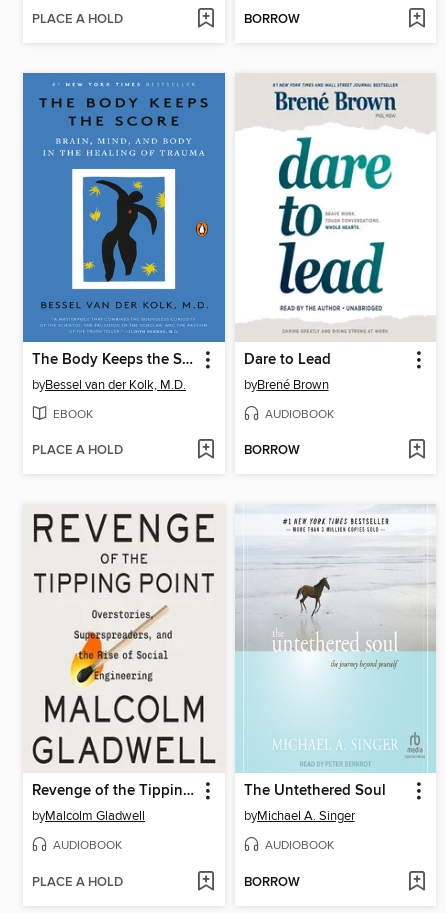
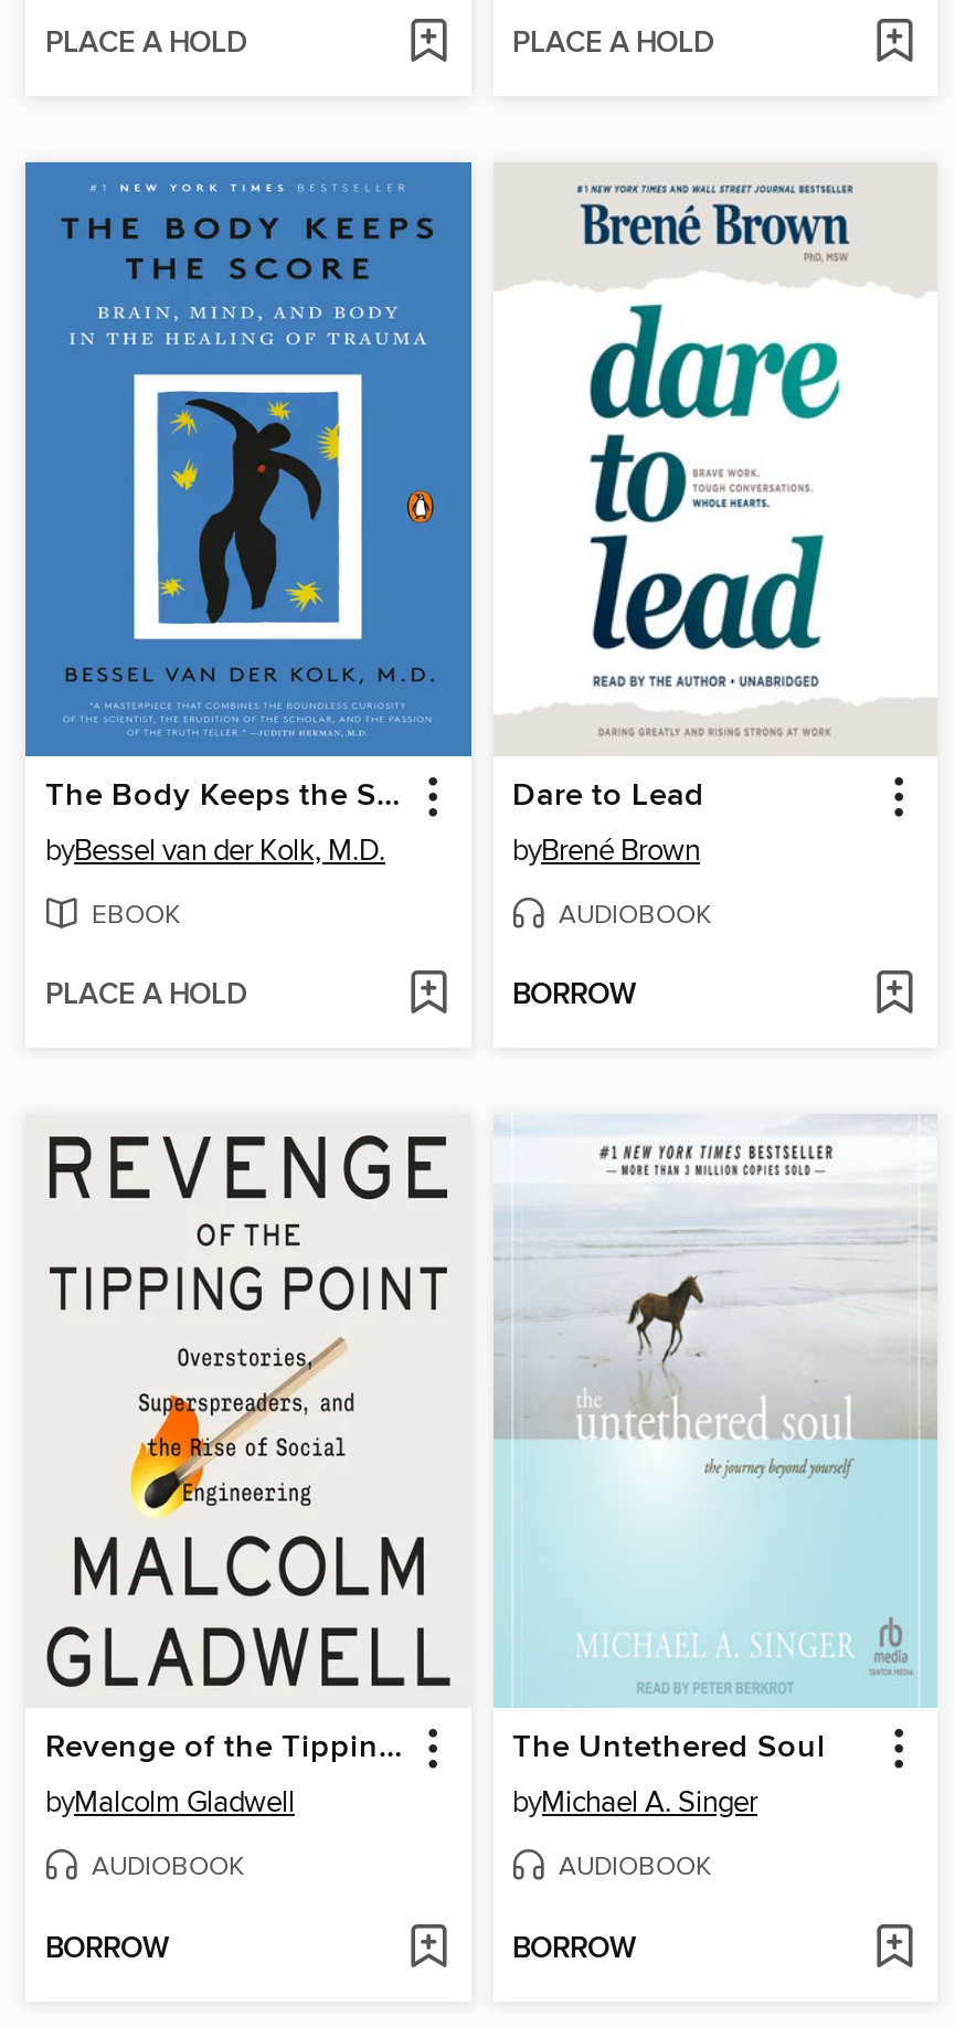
[243,11,299,28] BORROW -> [512,26,713,63] PLACE A HOLD
[32,874,123,891] PLACE A HOLD -> [45,1930,169,1968] BORROW

